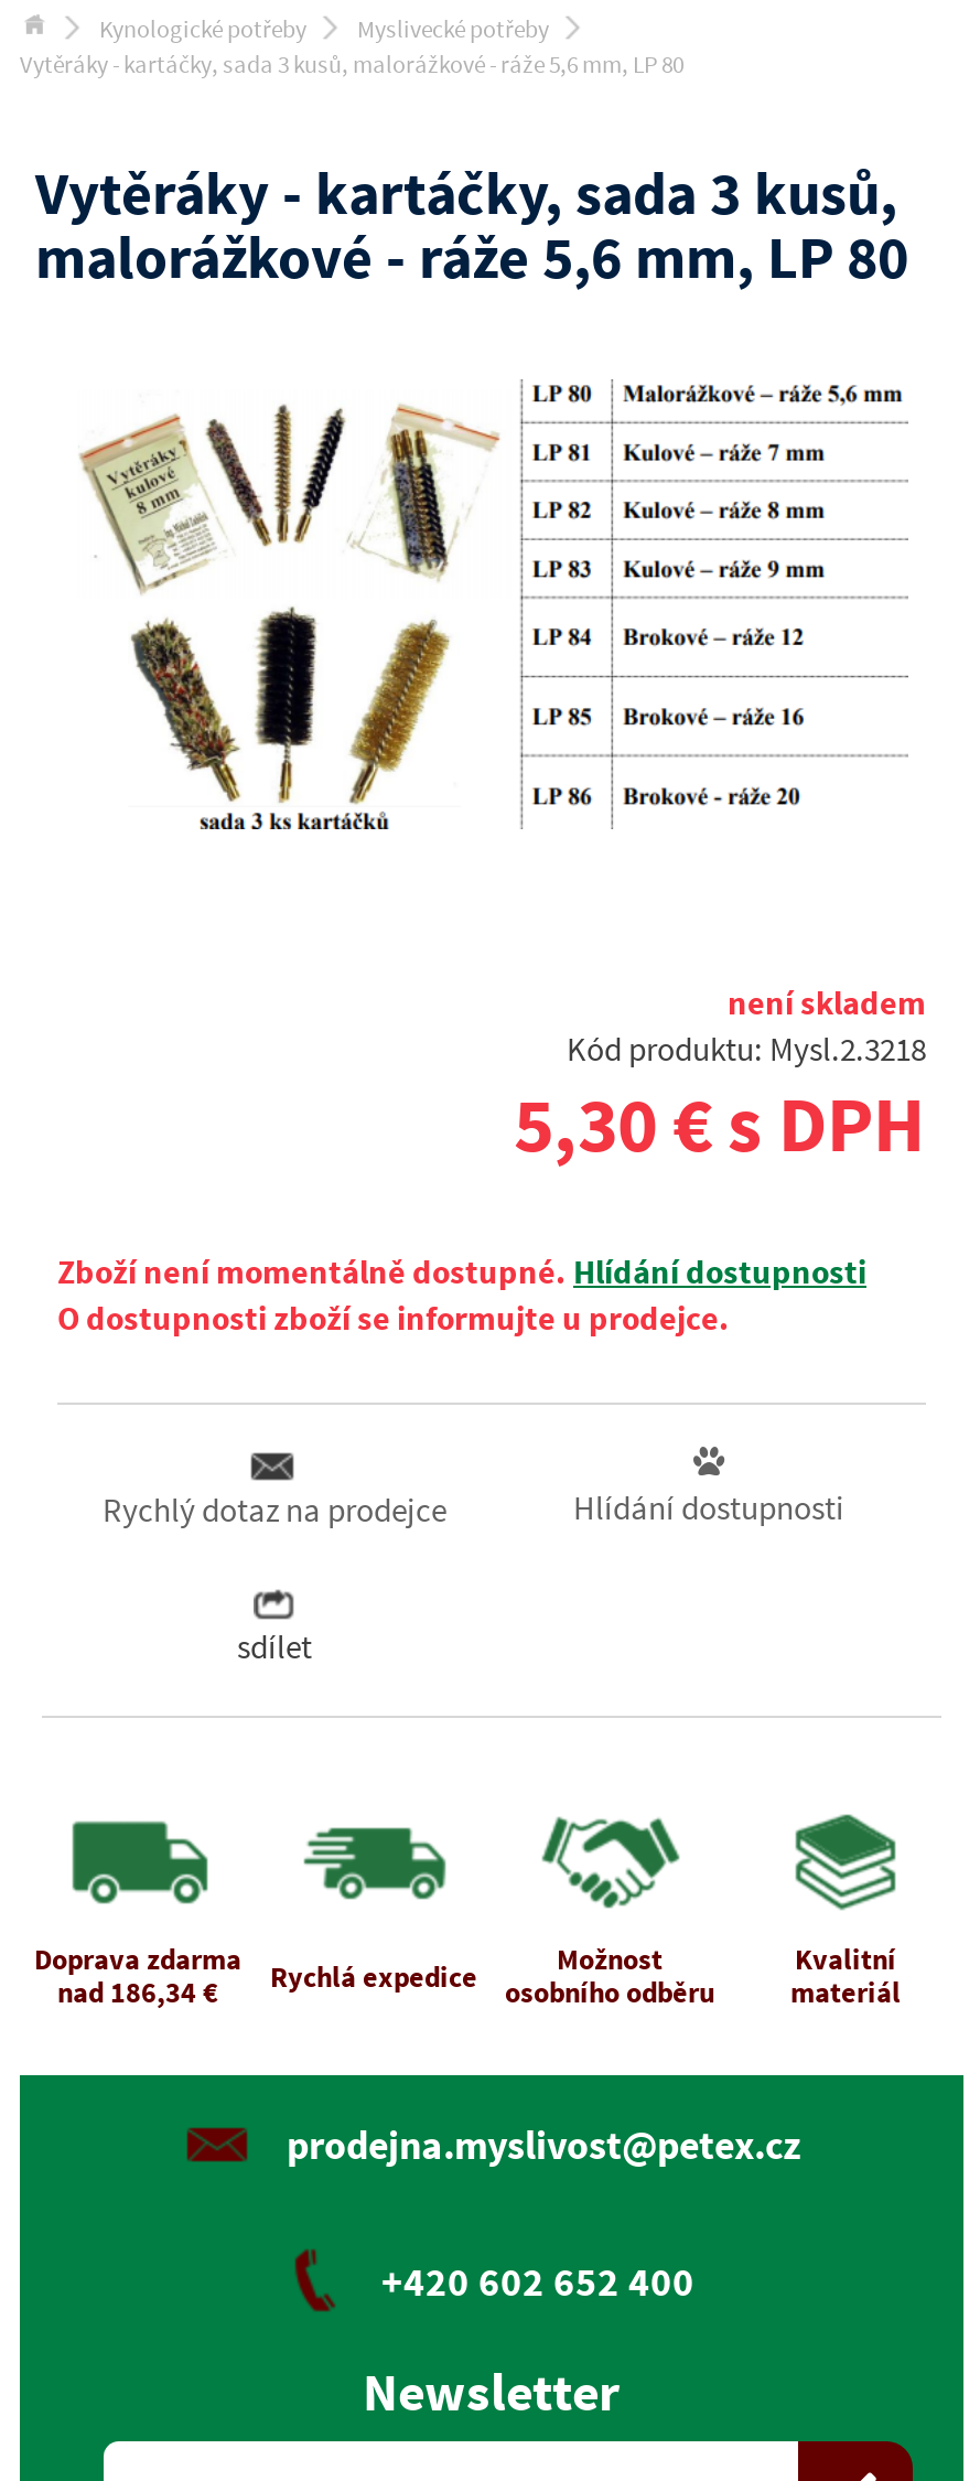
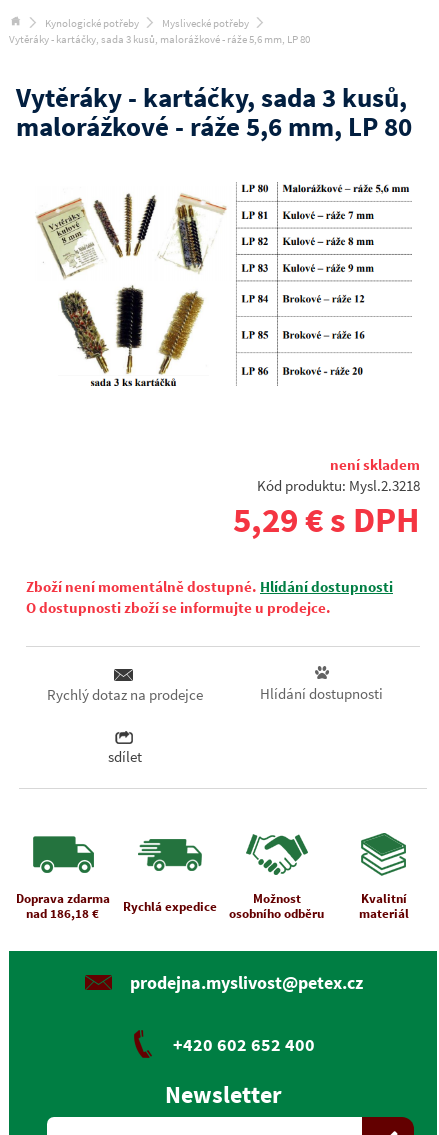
[514,1077,926,1174] 5,30 € s DPH -> [233,498,420,542] 5,29 € s DPH
[34,1941,714,2009] Doprava zdarma nad 186,34 € Rychlá expedice osobního odběru -> [15,890,324,921] Doprava zdarma nad 186,18 € Rychlá expedice osobního odběru

